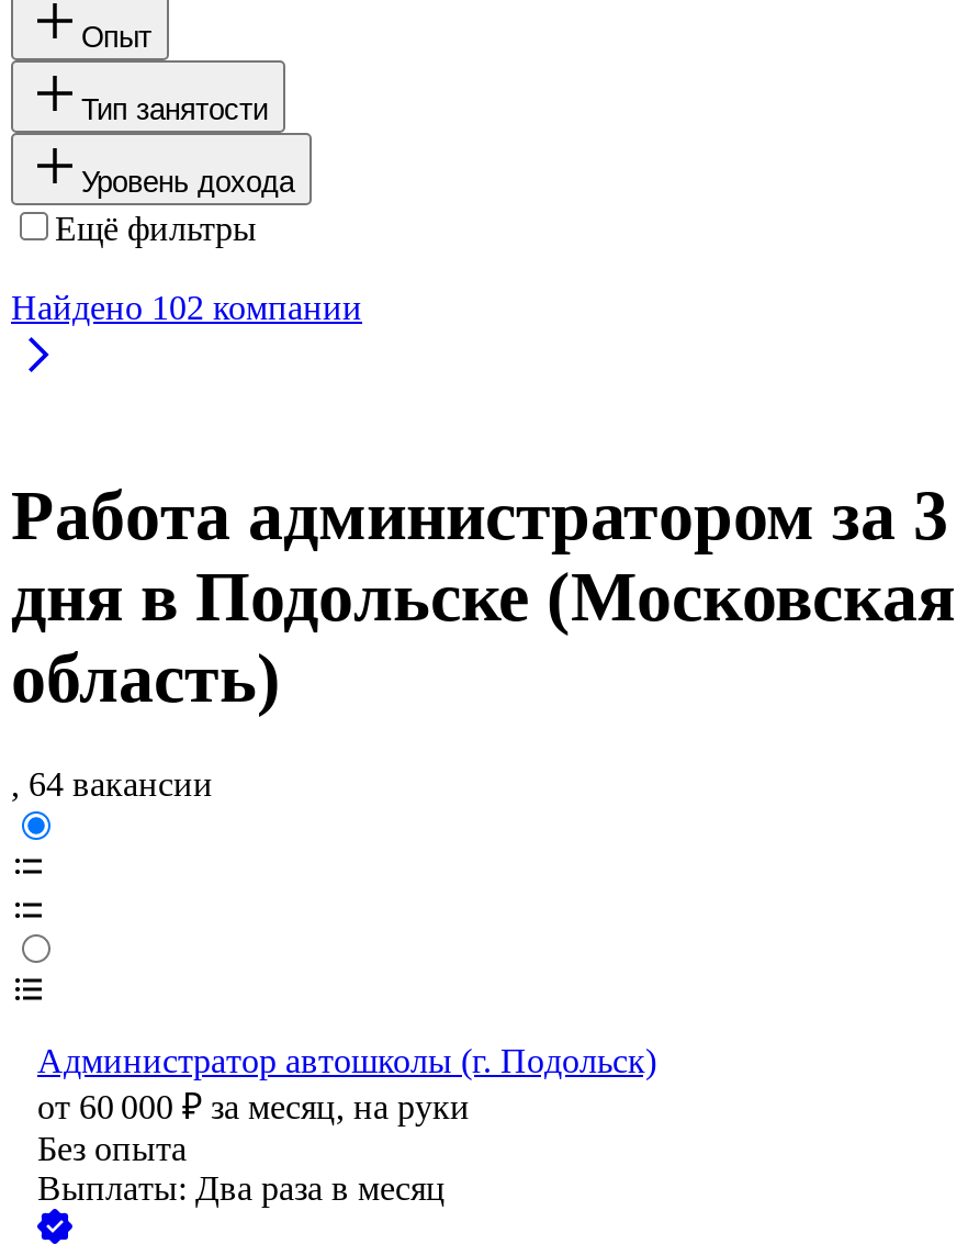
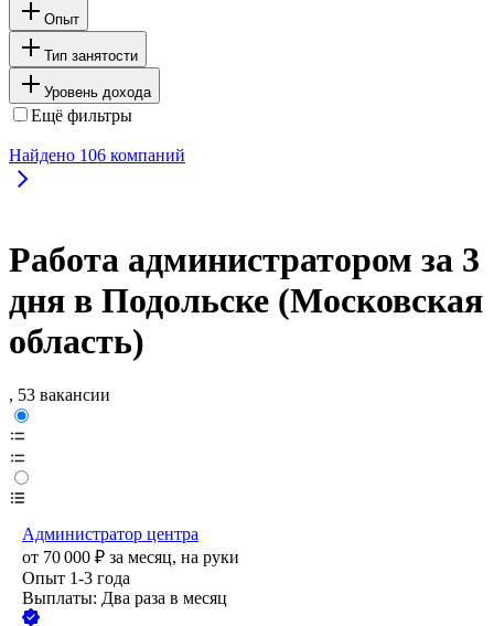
[11,288,362,325] Найдено 102 компании -> [9,145,185,164] Найдено 106 компаний
[11,766,213,804] , 64 вакансии -> [9,386,110,405] , 53 вакансии
[37,1043,656,1168] Администратор автошколы (г. Подольск) | от 60 000 ₽ за месяц, на руки | Без опыта -> [22,525,239,588] Администратор центра | от 70 000 ₽ за месяц, на руки | Опыт 1-3 года

